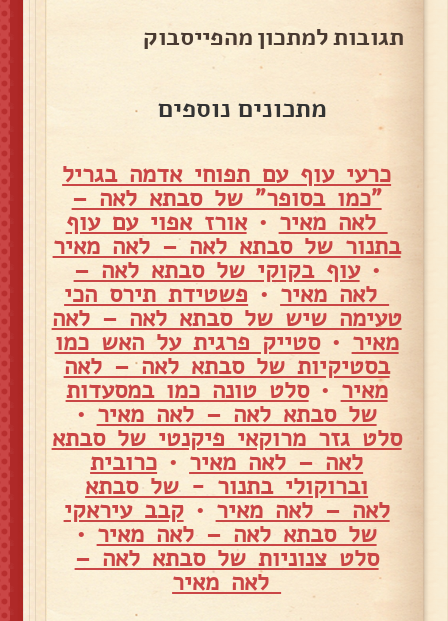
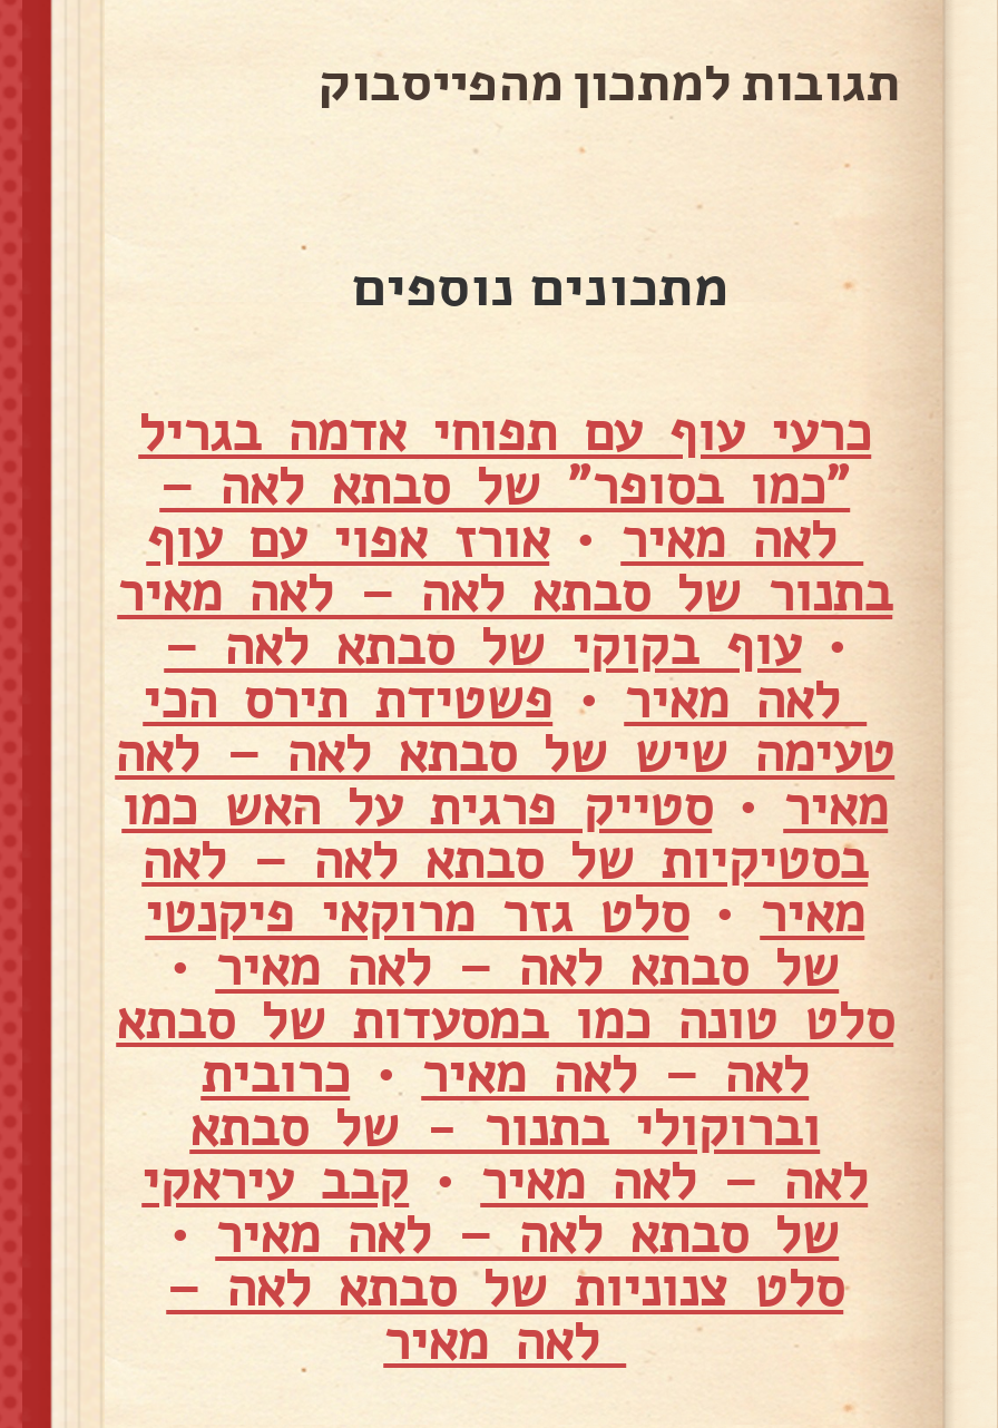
[66,374,388,406] מאיר•סלט טונה כמו במסעדות -> [145,877,865,948] מאיר•סלט גזר מרוקאי פיקנטי
[52,422,402,454] סלט גזר מרוקאי פיקנטי של סבתא -> [116,984,894,1055] סלט טונה כמו במסעדות של סבתא

